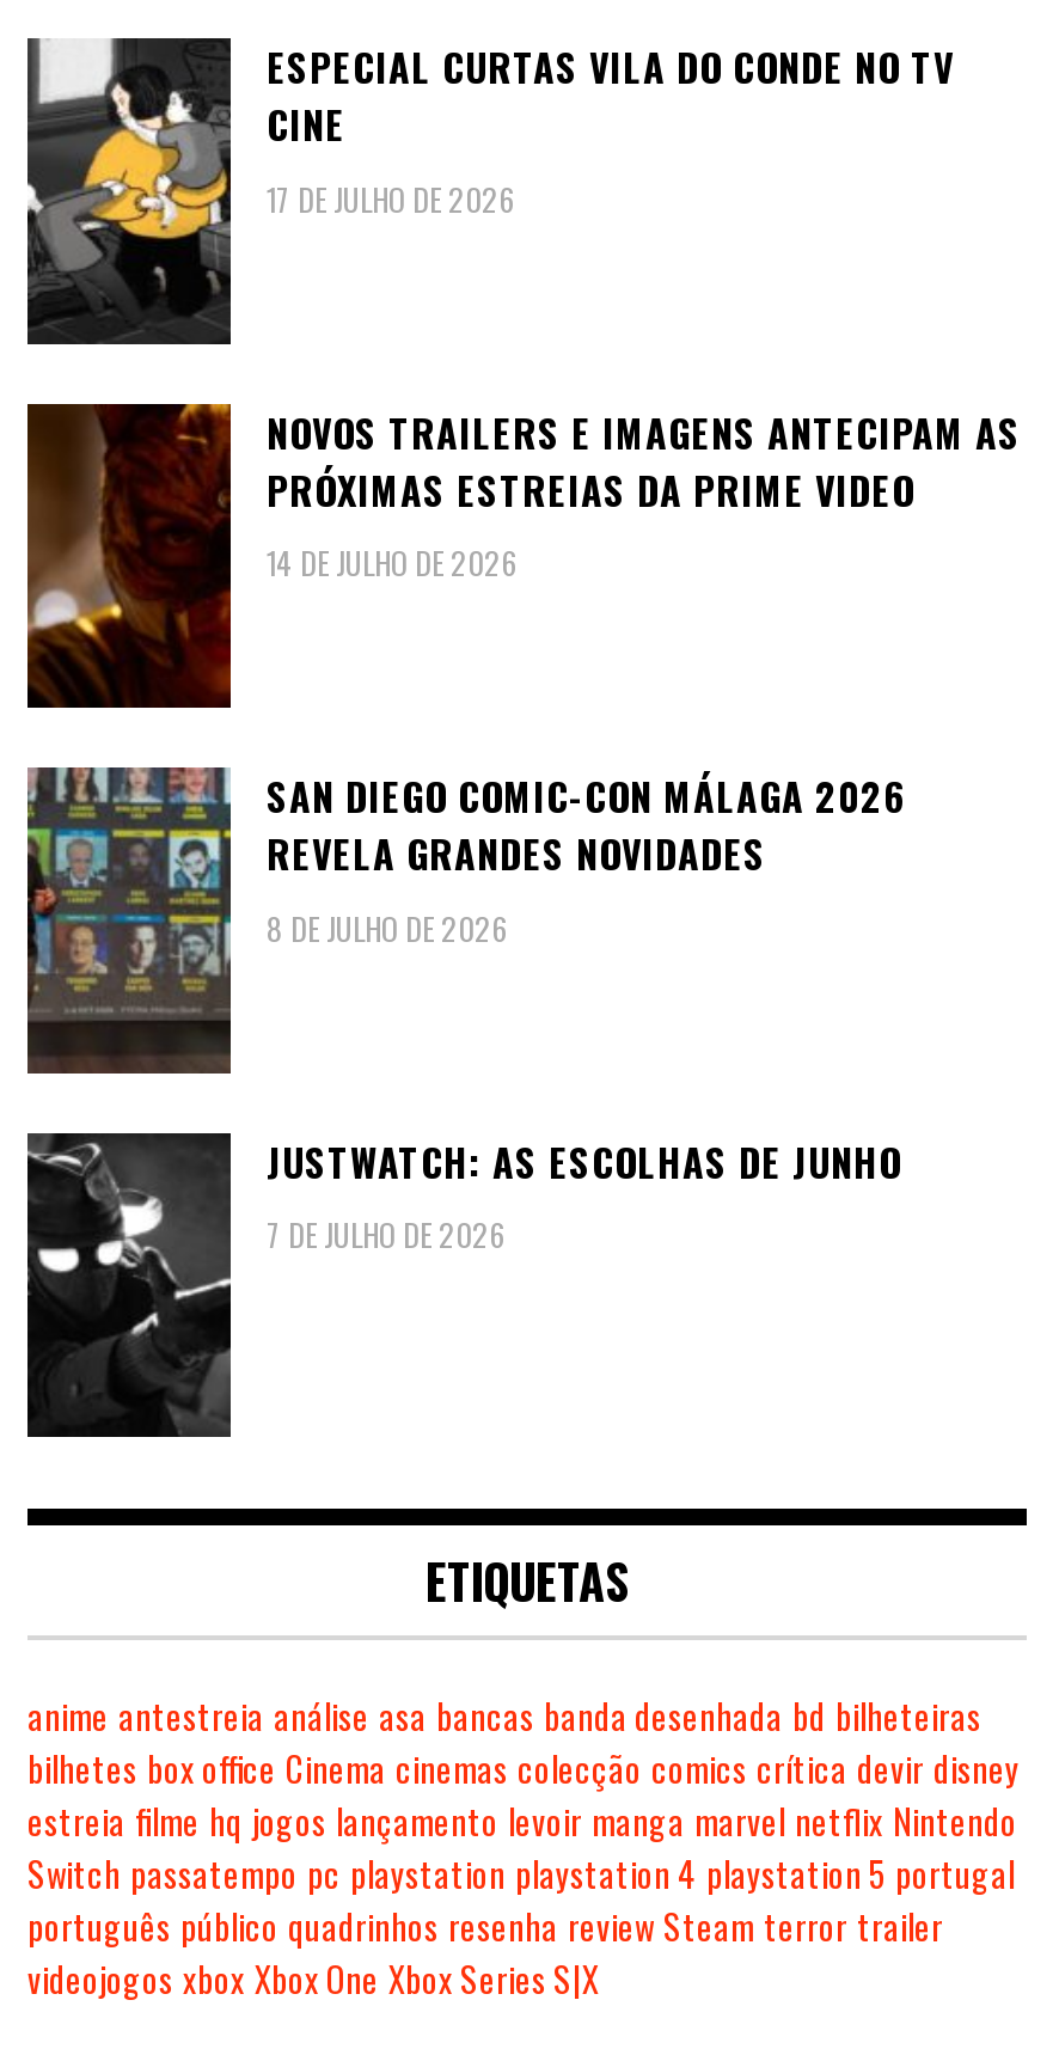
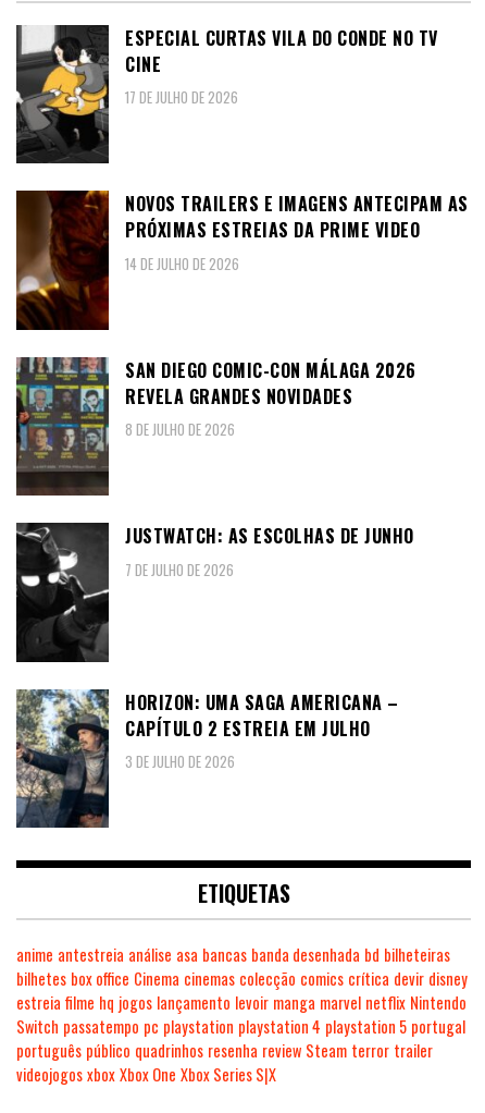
none -> [15,688,399,829] [image] | HORIZON: UMA SAGA AMERICANA – | CAPÍTULO 2 ESTREIA EM JULHO | 3 DE JULHO DE 2026

